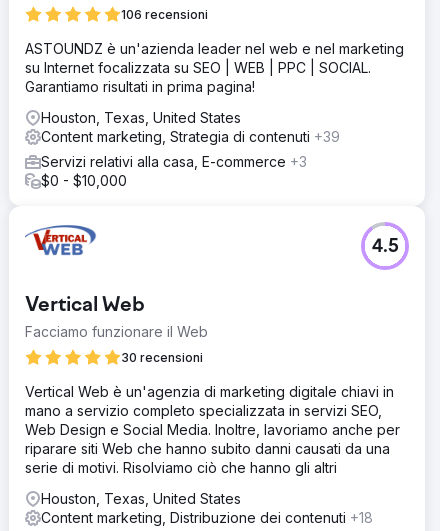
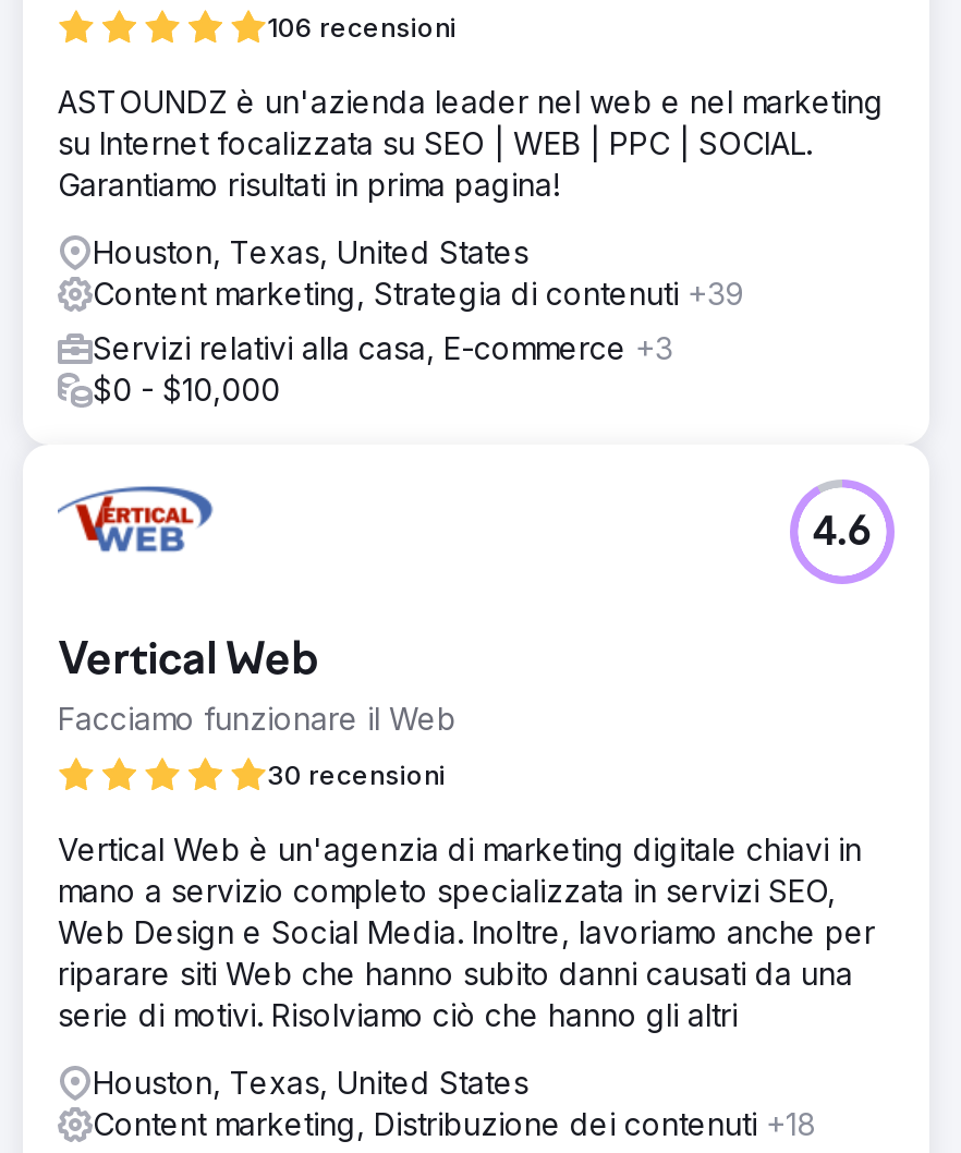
[371,238,398,257] 4.5 -> [813,514,872,556] 4.6

